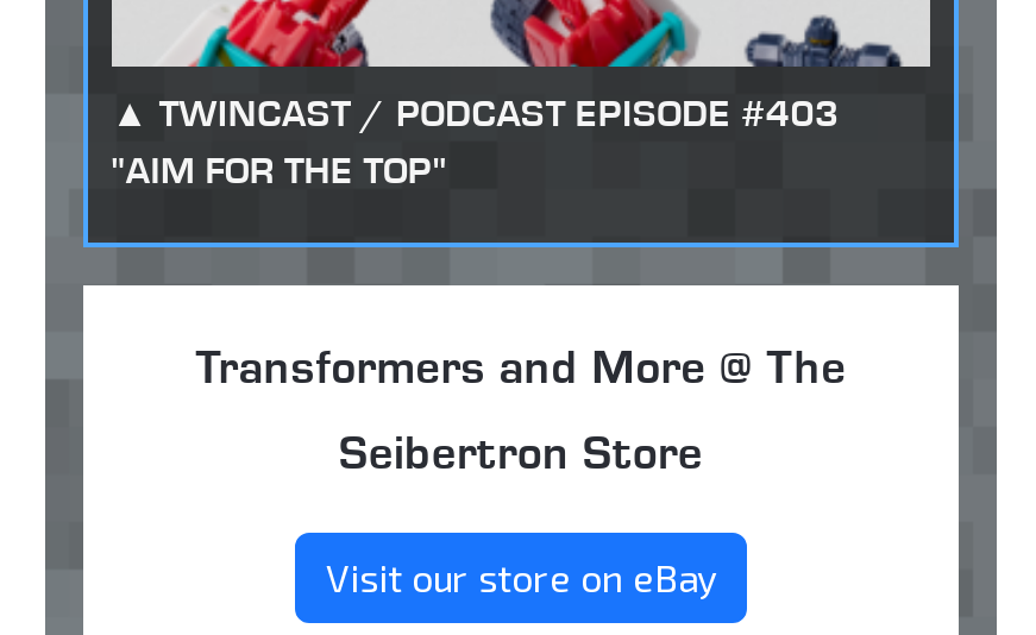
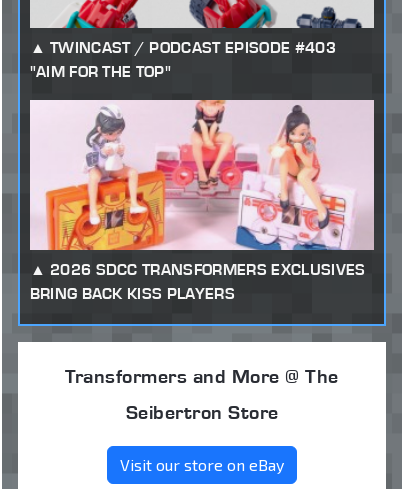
none -> [30,99,374,303] [image] | 2026 SDCC TRANSFORMERS EXCLUSIVES | BRING BACK KISS PLAYERS

